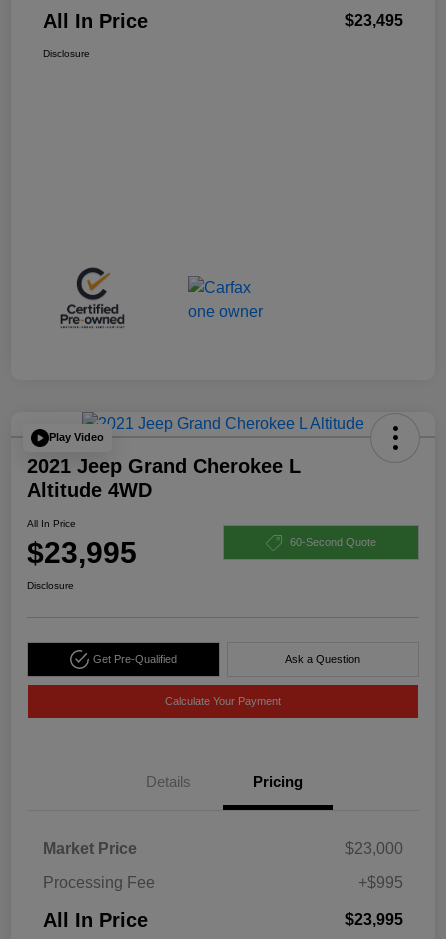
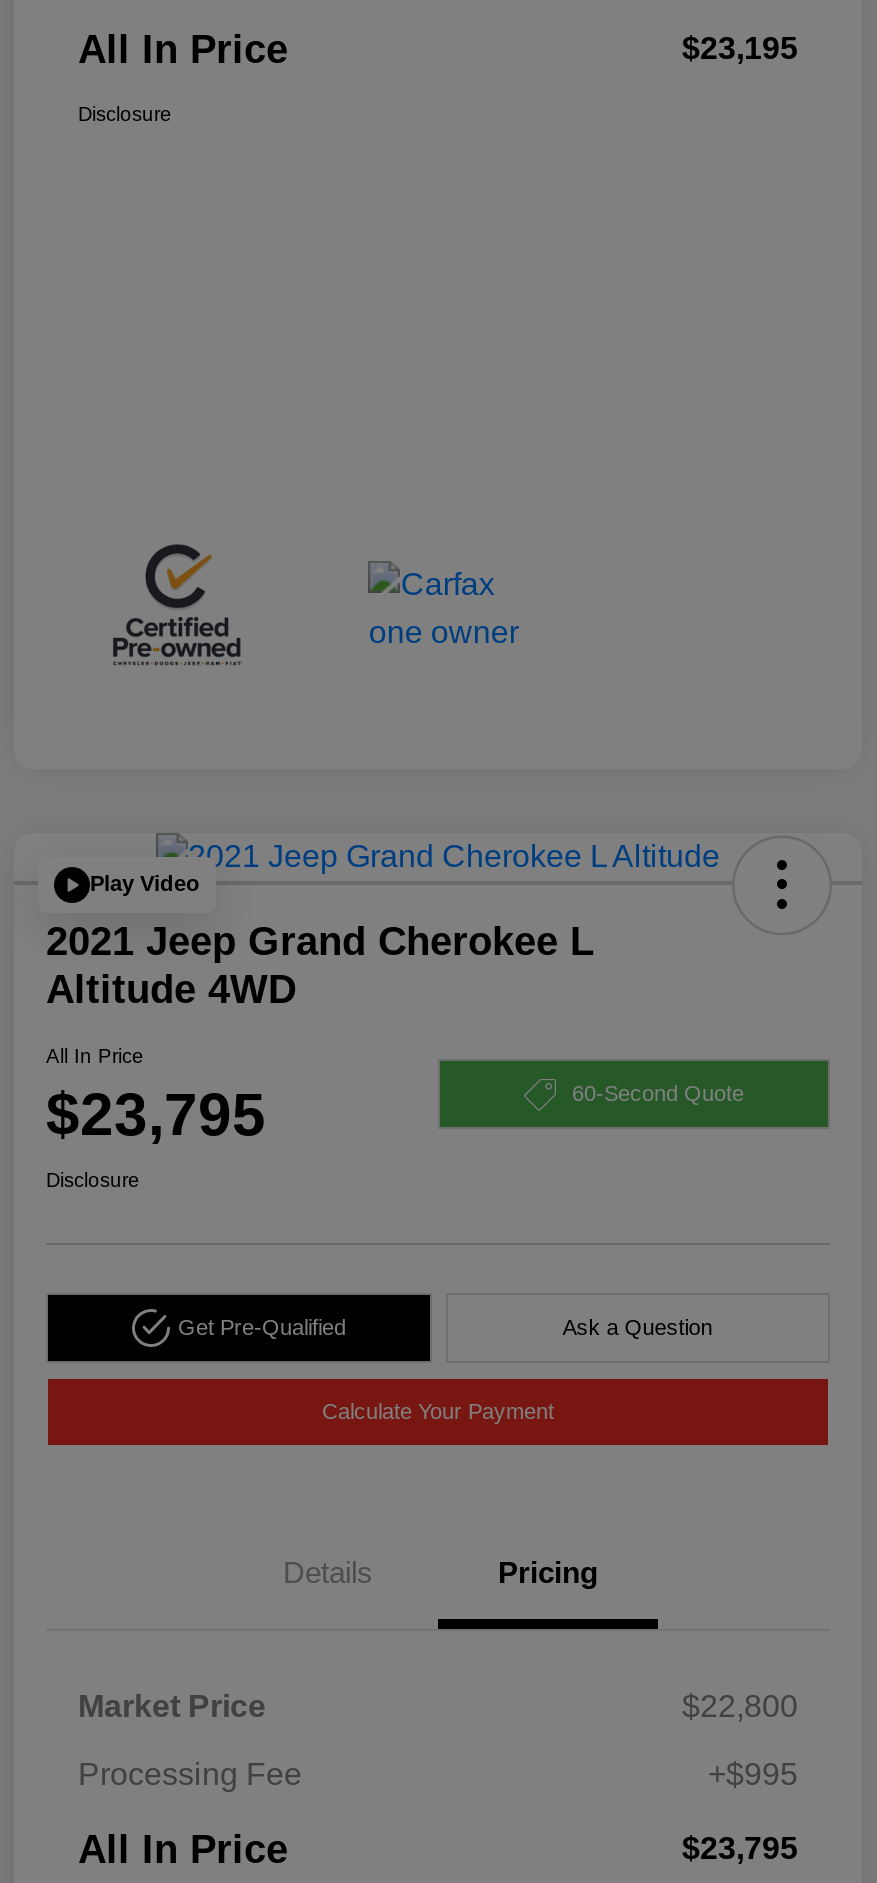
[345,12,403,29] $23,495 -> [682,31,798,65] $23,195
[27,536,137,569] $23,995 -> [46,1081,266,1147] $23,795
[345,840,403,857] $23,000 -> [682,1689,798,1723] $22,800
[345,911,403,928] $23,995 -> [682,1831,798,1865] $23,795

